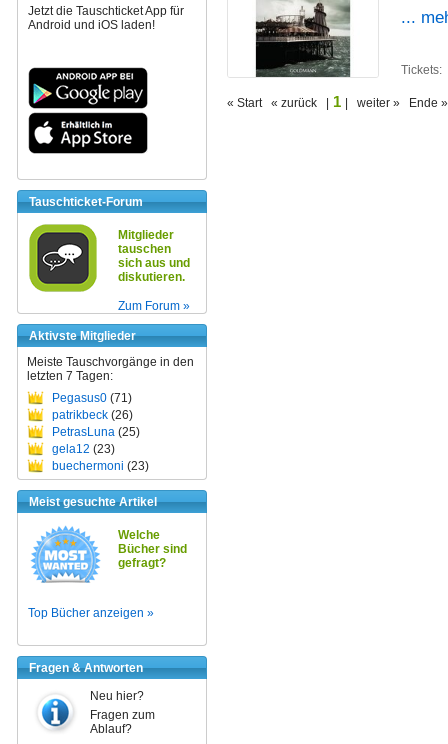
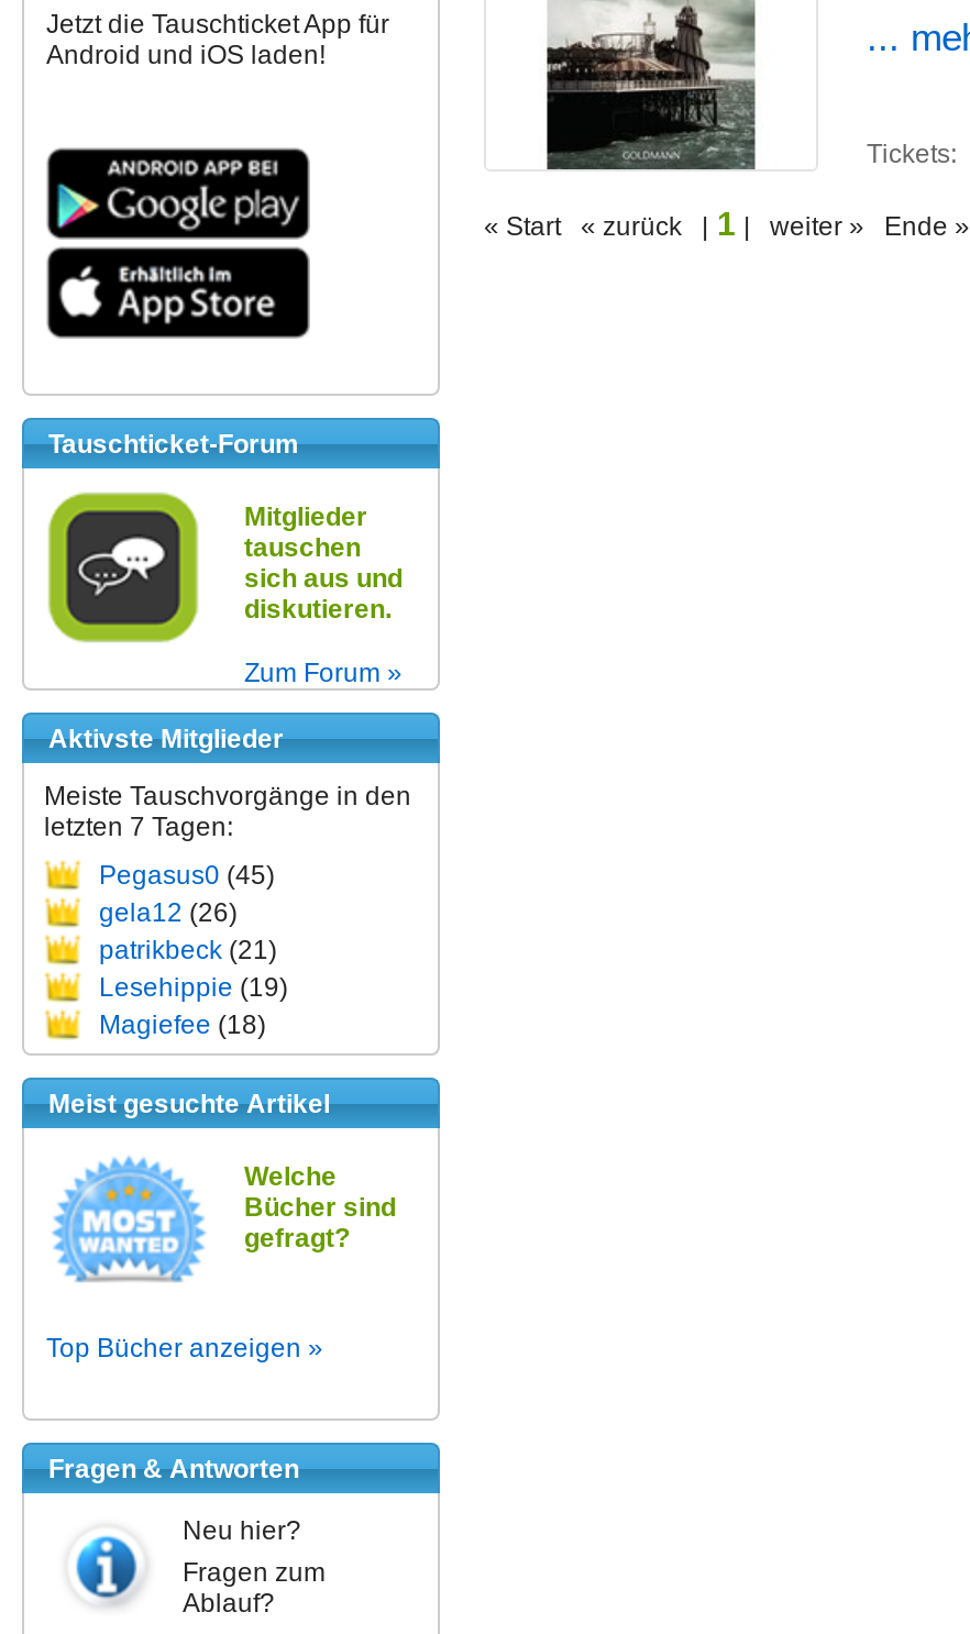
[52,391,149,473] Pegasus0 (71) | patrikbeck (26) | PetrasLuna (25) | gela12 (23) | buechermoni (23) -> [99,860,288,1041] Pegasus0 (45) | gela12 (26) | patrikbeck (21) | Lesehippie (19) | Magiefee (18)

